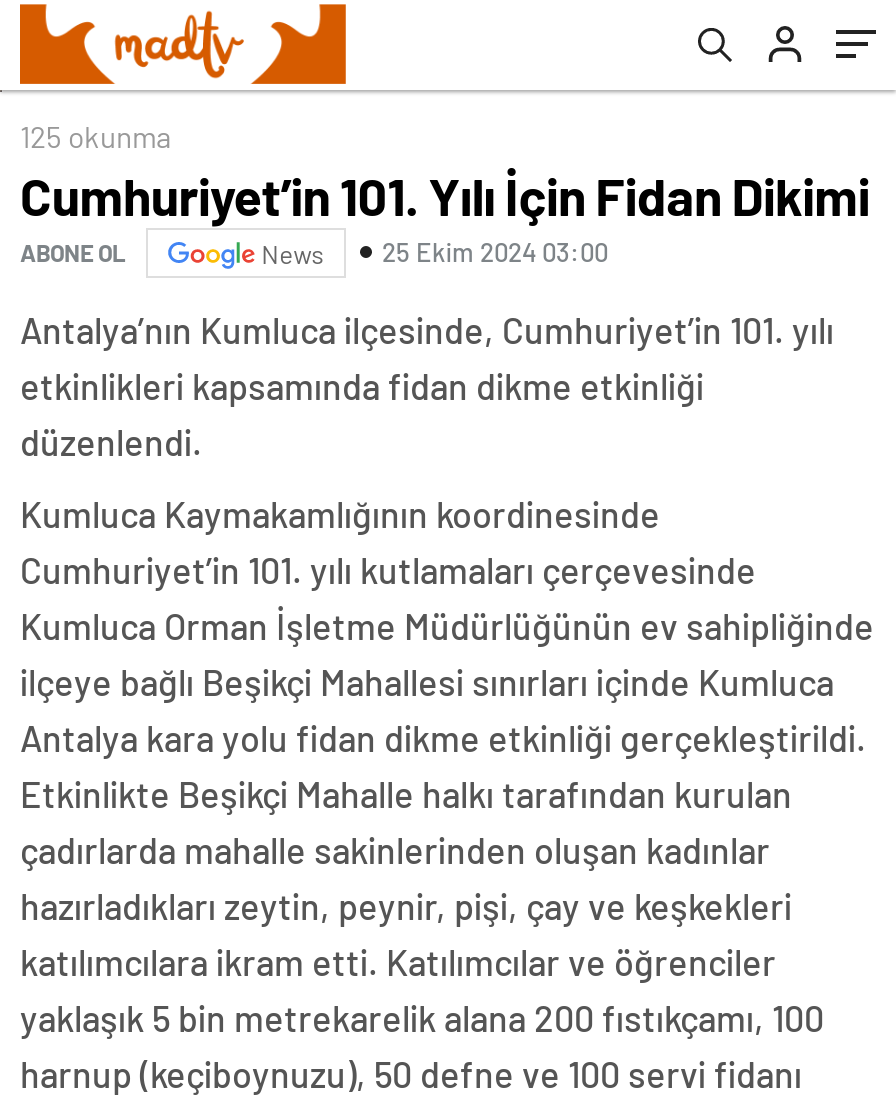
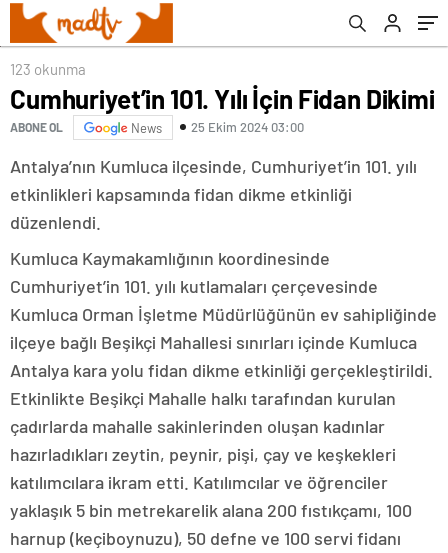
[20,118,172,154] 125 okunma -> [10,60,86,78] 123 okunma

